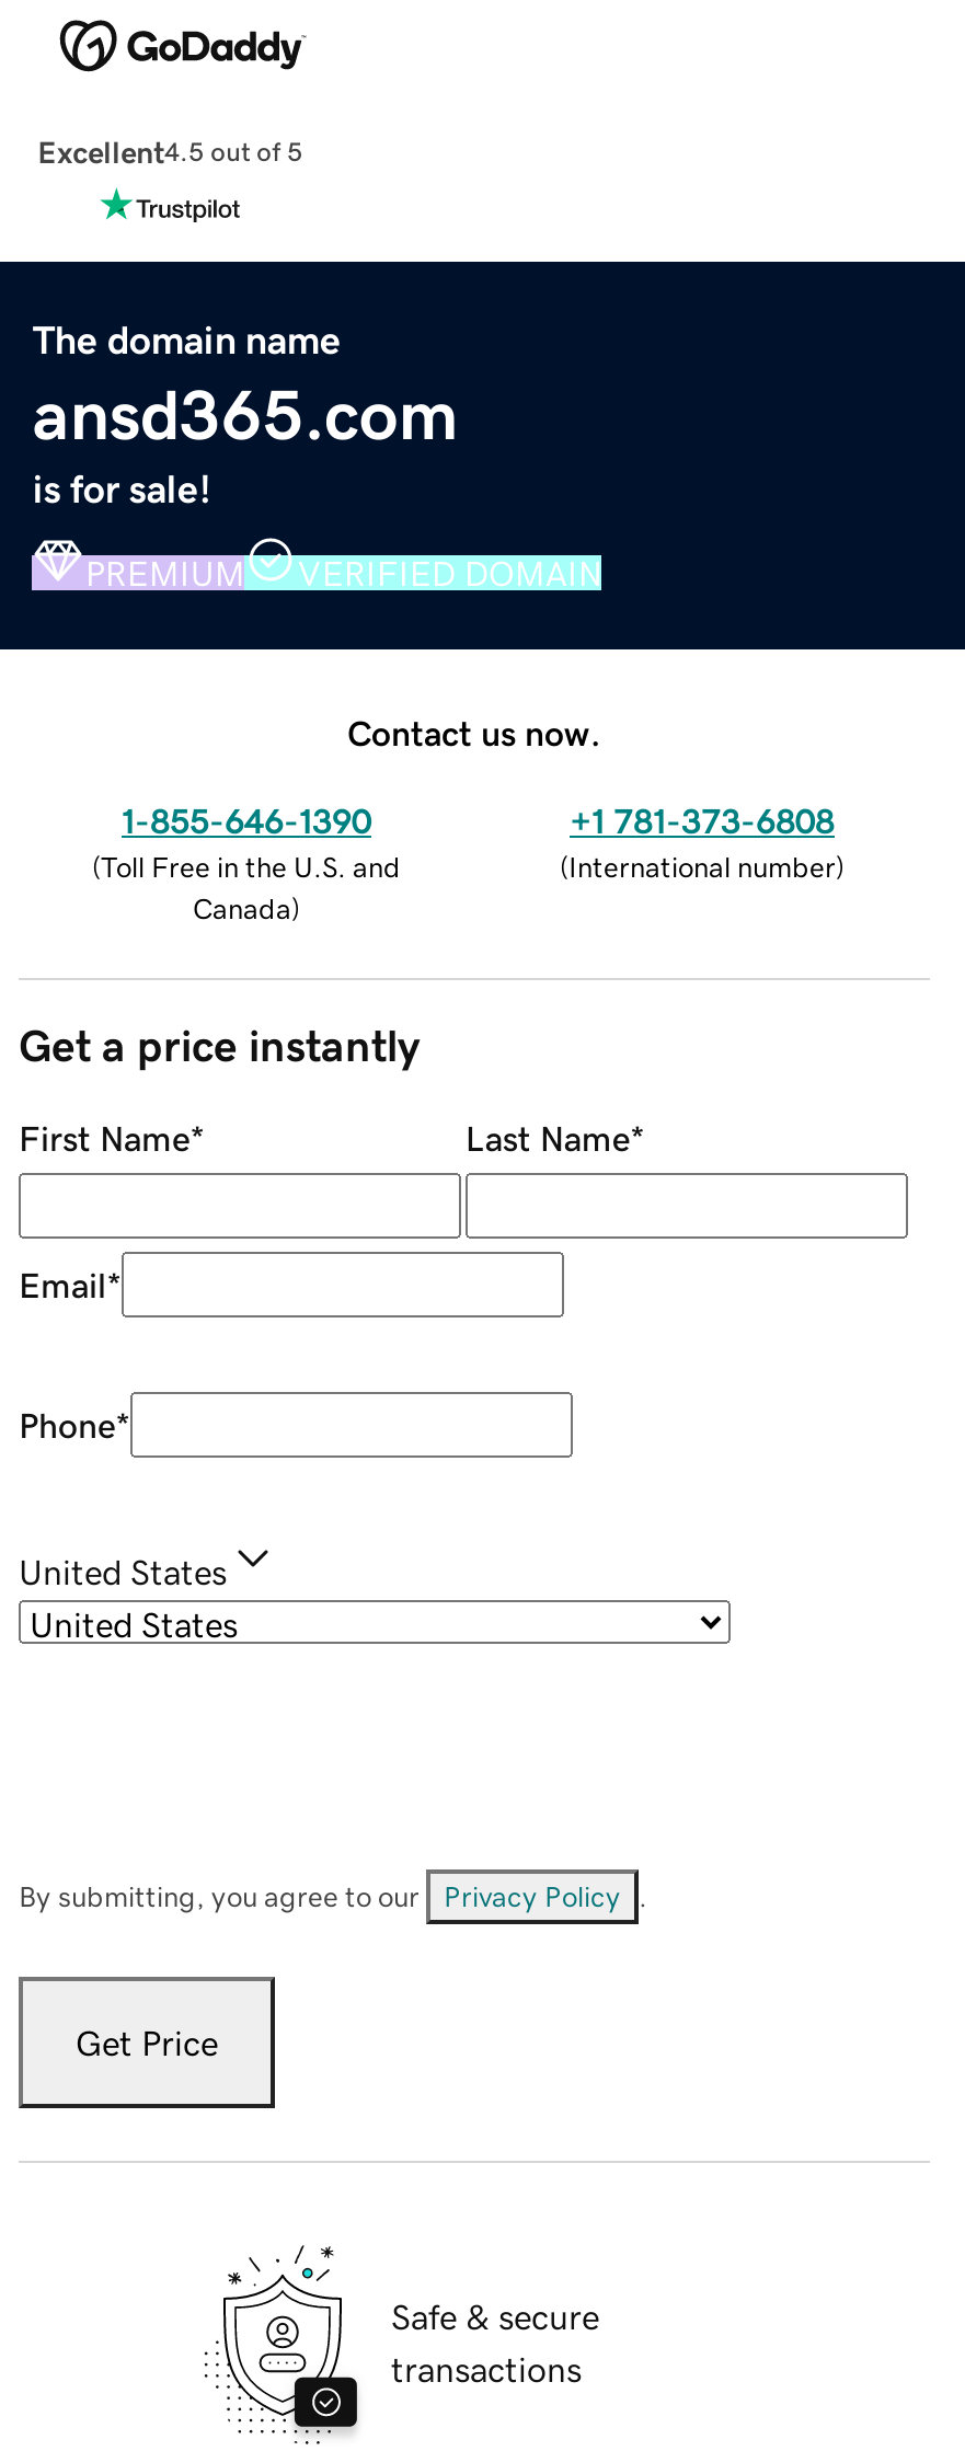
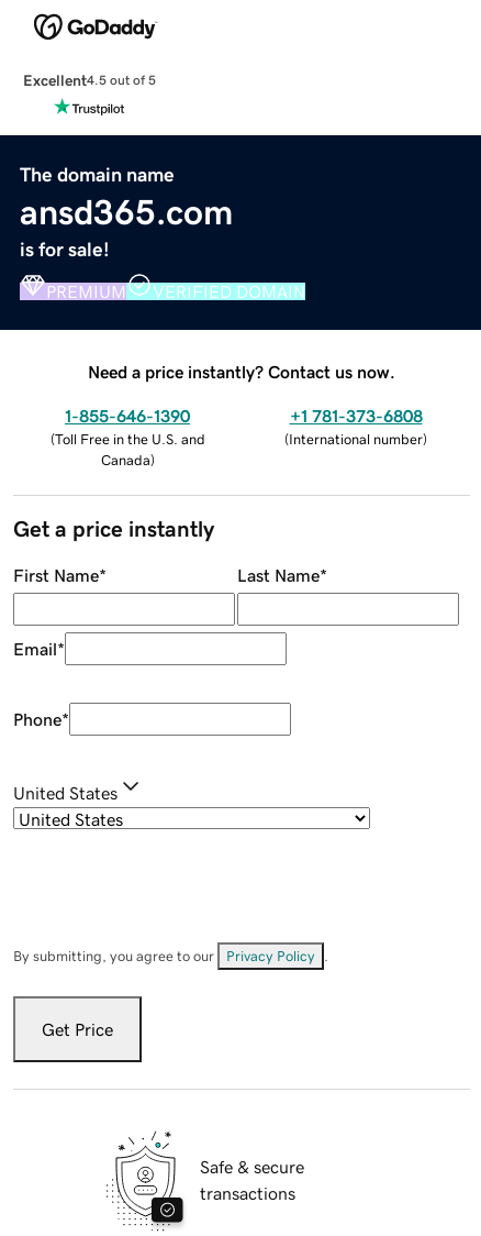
[347,714,601,749] Contact us now. -> [88,362,395,380] Need a price instantly? Contact us now.

